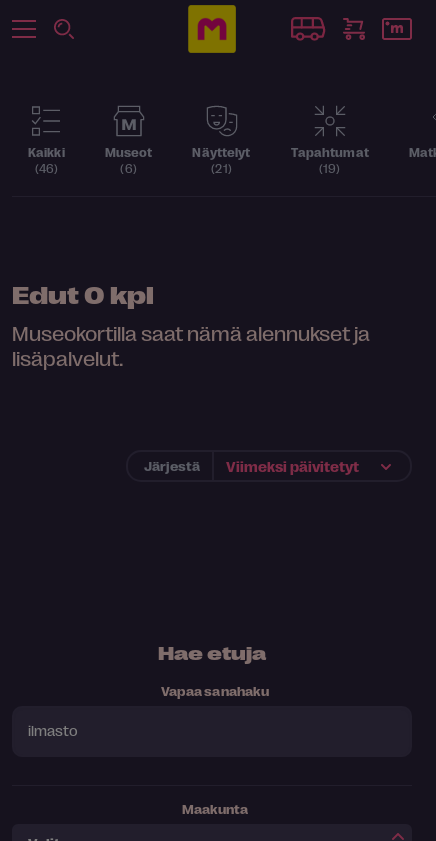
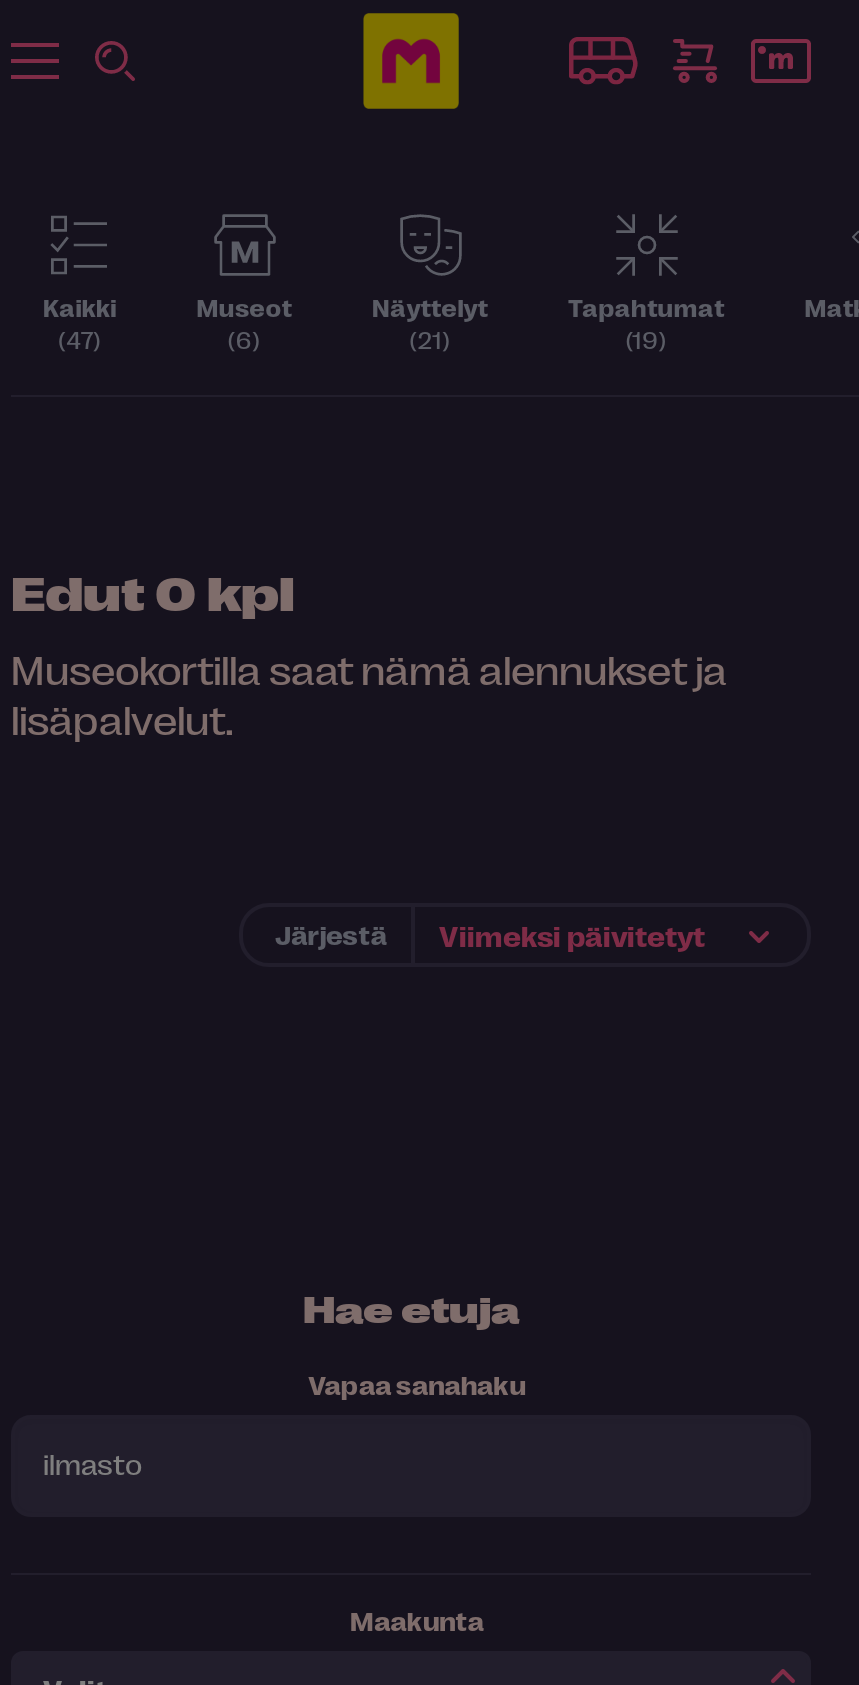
[35,161,58,175] (46) -> [58,325,101,353] (47)

